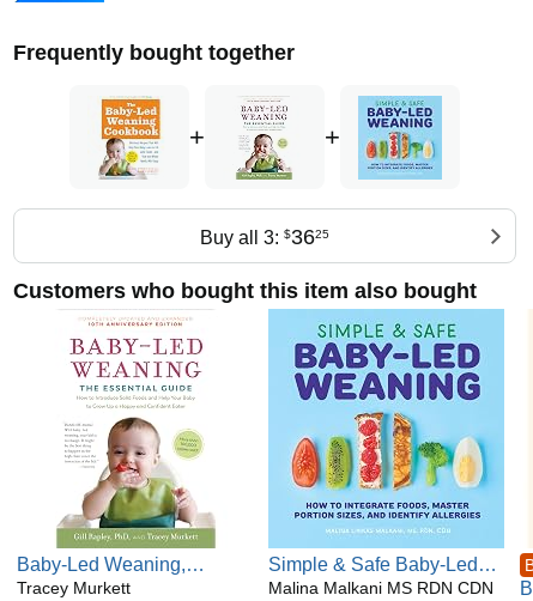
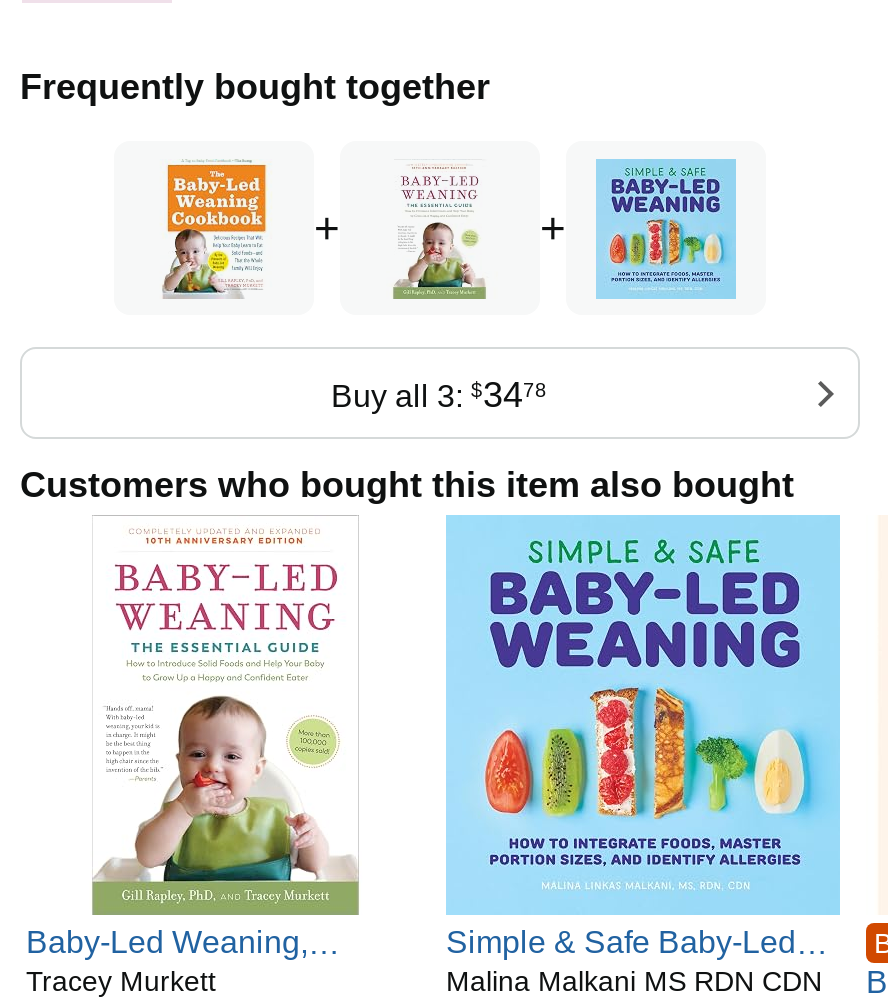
[199,225,329,249] Buy all 3: $3625 -> [331,375,547,415] Buy all 3: $3478

